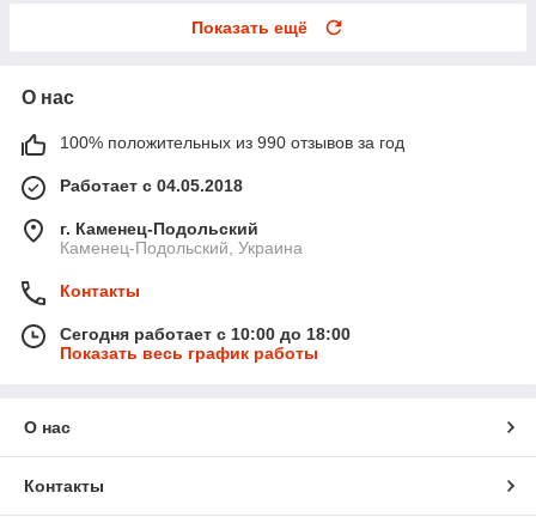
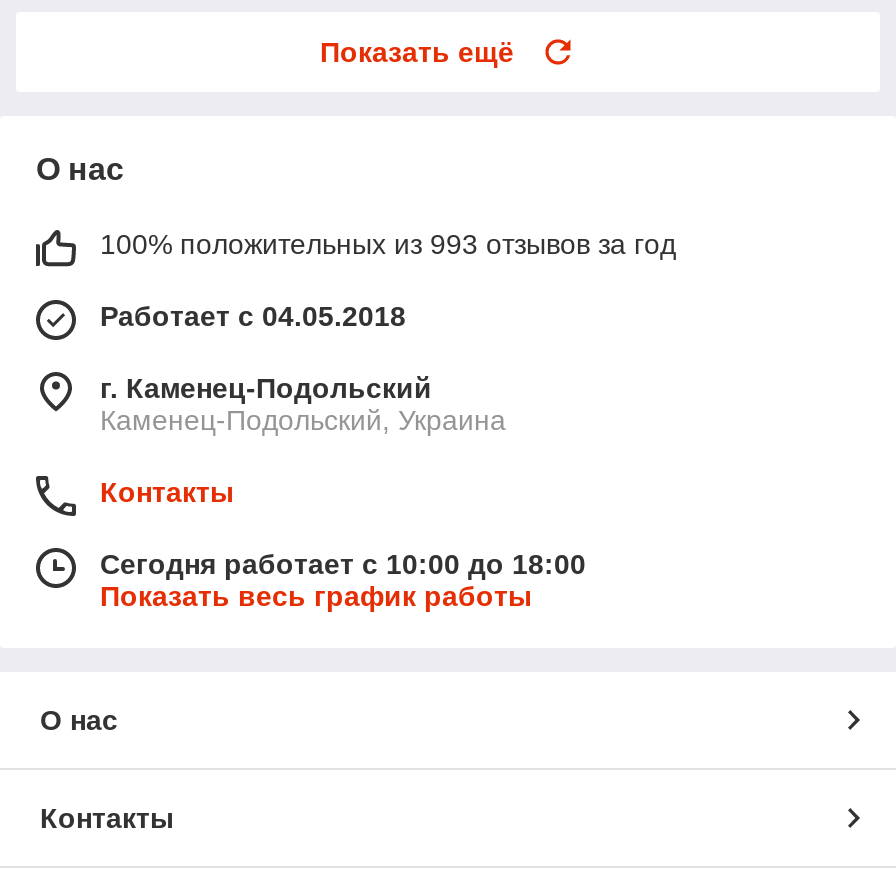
[60,133,404,153] 100% положительных из 990 отзывов за год -> [100,229,676,261] 100% положительных из 993 отзывов за год

